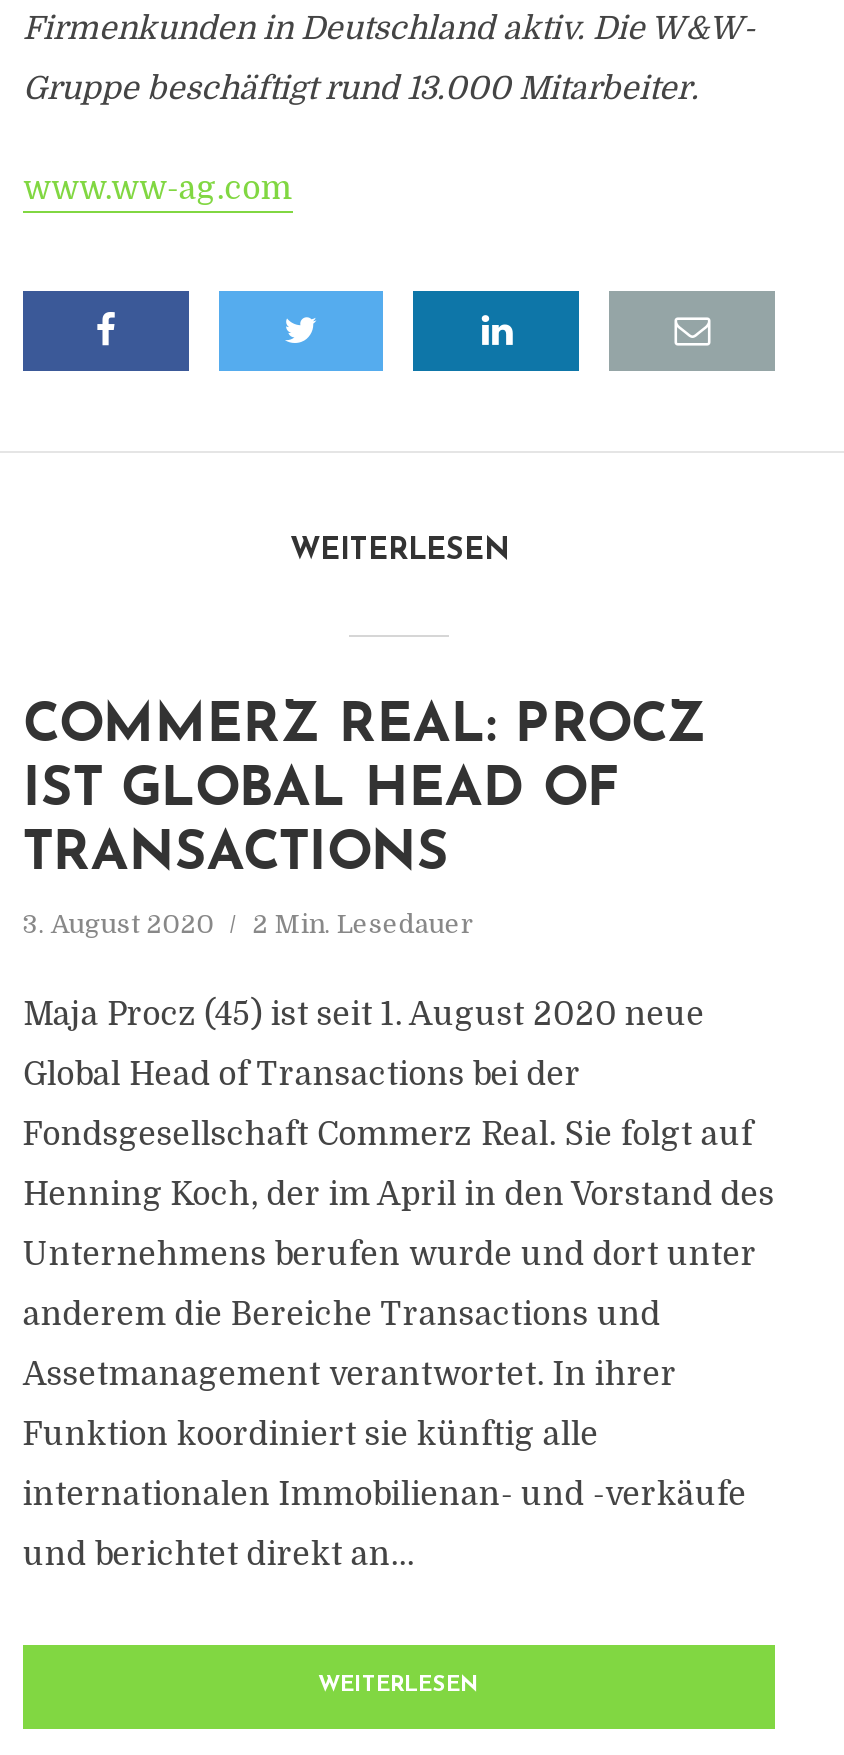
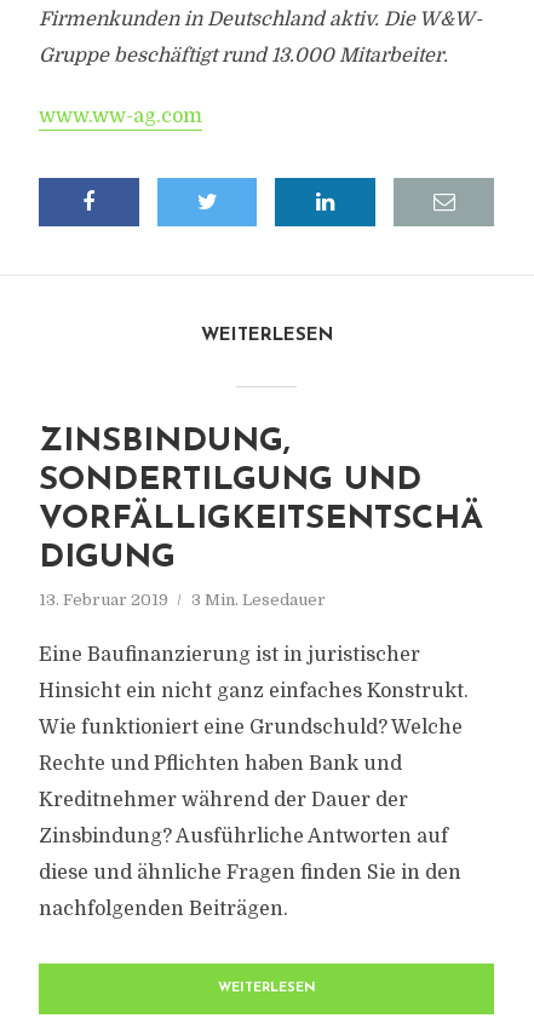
[23,701,775,1573] COMMERZ REAL: PROCZ | IST GLOBAL HEAD OF | TRANSACTIONS | 3. August 2020 | 2 Min. Lesedauer | Maja Procz (45) ist seit 1. August 2020 neue | Global Head of Transactions bei der | Fondsgesellschaft Commerz Real. Sie folgt auf | Henning Koch, der im April in den Vorstand des | Unternehmens berufen wurde und dort unter | anderem die Bereiche Transactions und | Assetmanagement verantwortet. In ihrer | Funktion koordiniert sie künftig alle | internationalen Immobilienan- und -verkäufe | und berichtet direkt an... -> [39,426,483,920] ZINSBINDUNG, | SONDERTILGUNG UND | VORFÄLLIGKEITSENTSCHÄ | DIGUNG | 13. Februar 2019 | 3 Min. Lesedauer | Eine Baufinanzierung ist in juristischer | Hinsicht ein nicht ganz einfaches Konstrukt. | Wie funktioniert eine Grundschuld? Welche | Rechte und Pflichten haben Bank und | Kreditnehmer während der Dauer der | Zinsbindung? Ausführliche Antworten auf | diese und ähnliche Fragen finden Sie in den | nachfolgenden Beiträgen.

